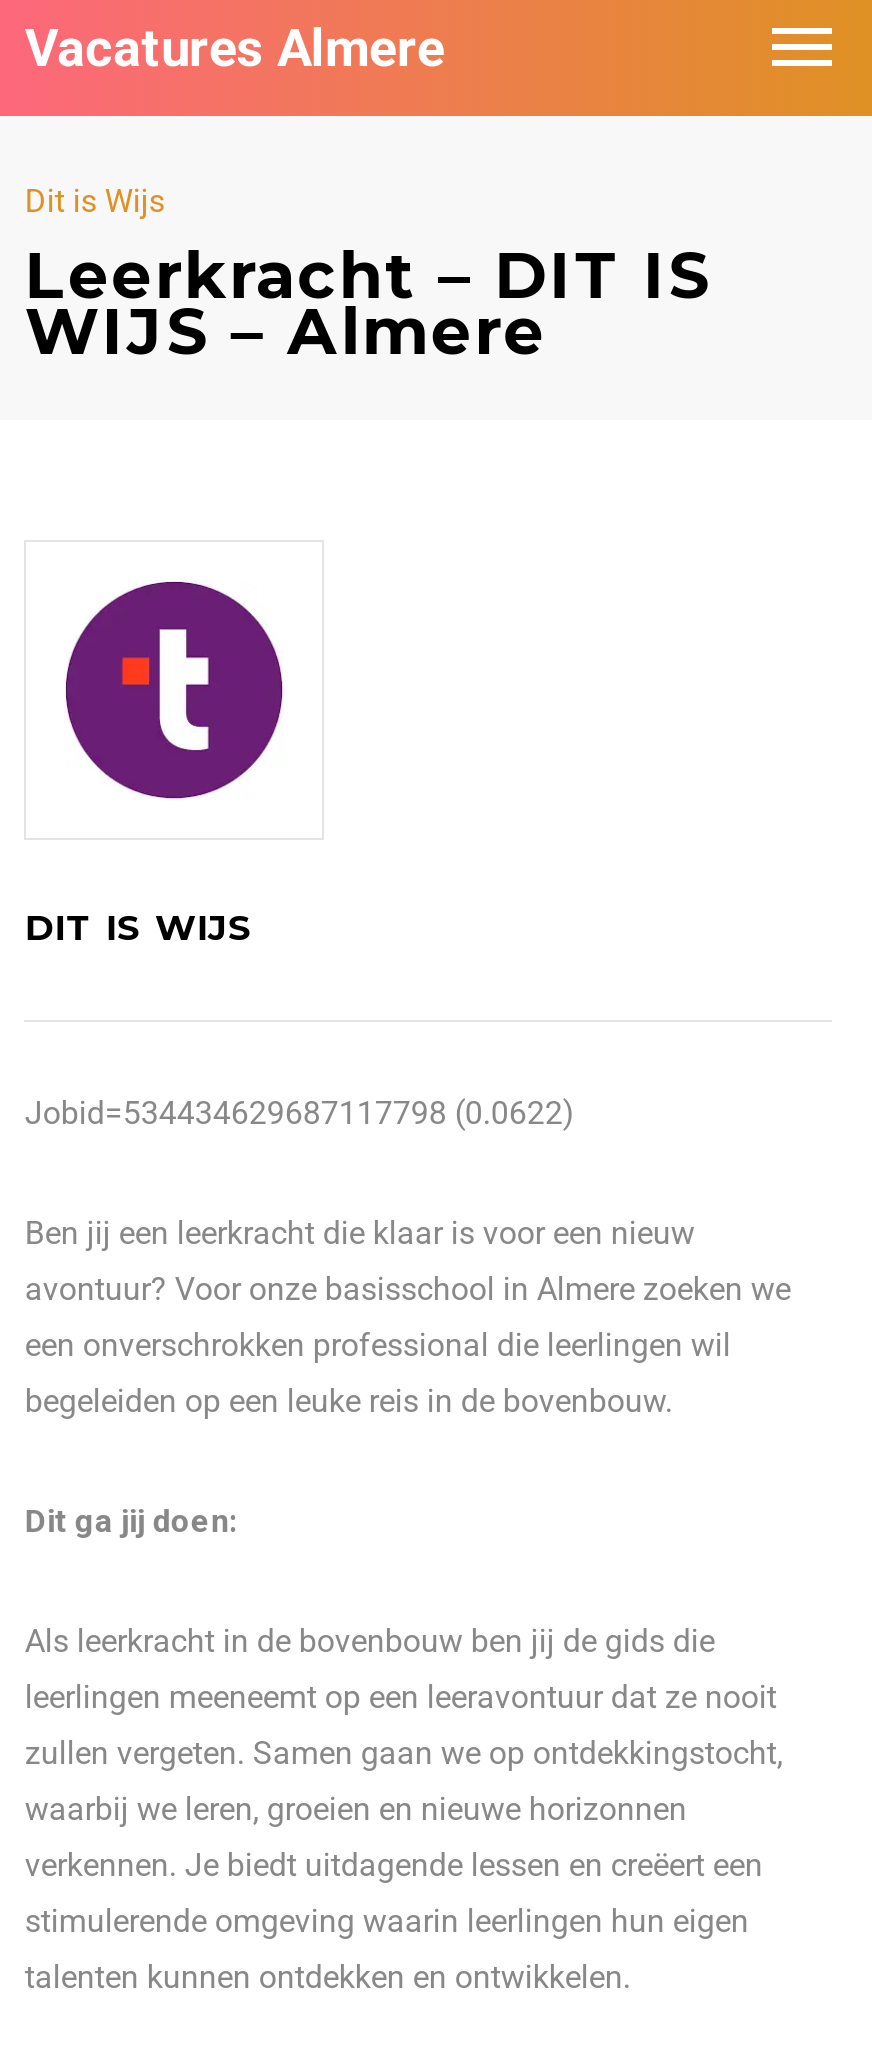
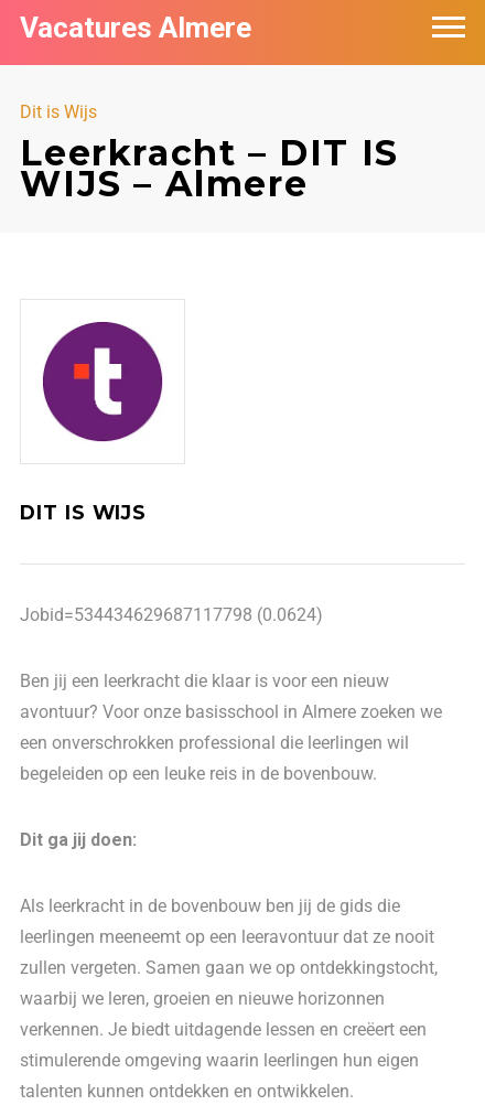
[25,1094,575,1132] Jobid=534434629687117798 (0.0622) -> [20,604,323,625] Jobid=534434629687117798 (0.0624)

